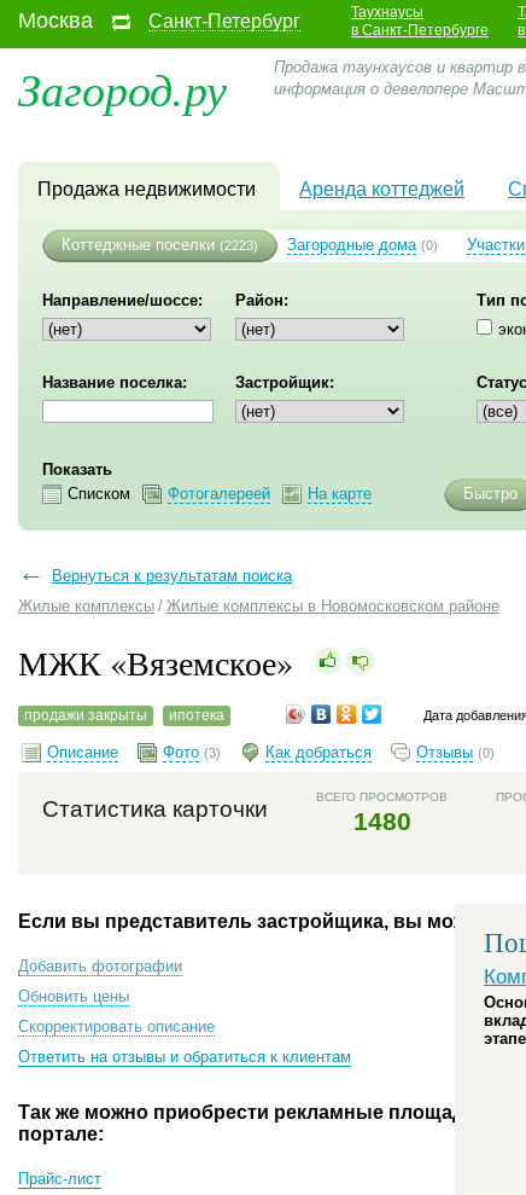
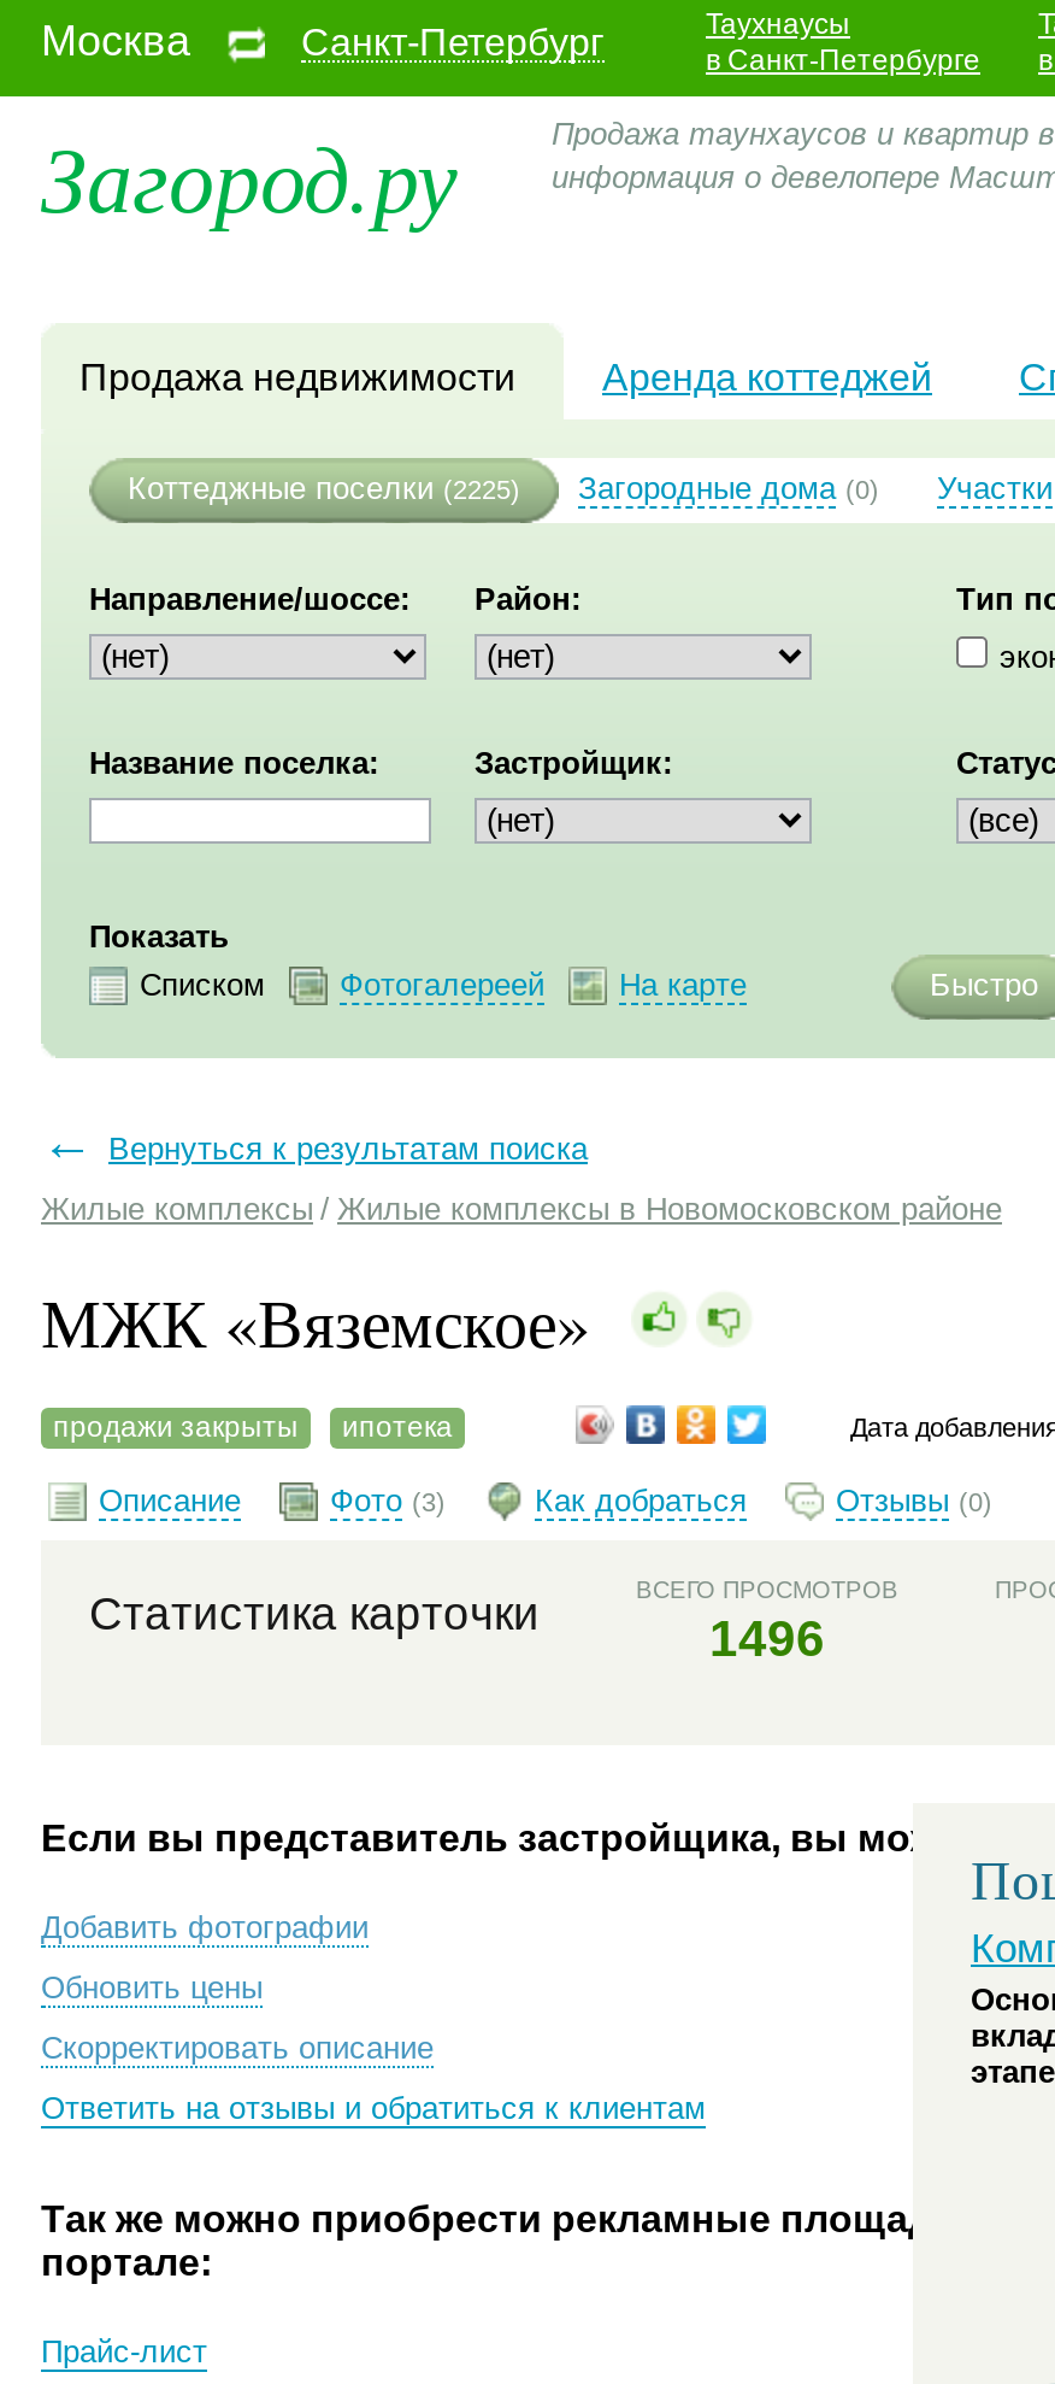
[62,236,258,254] Коттеджные поселки (2223) -> [128,470,520,506] Коттеджные поселки (2225)
[353,807,411,835] 1480 -> [709,1610,825,1666] 1496

